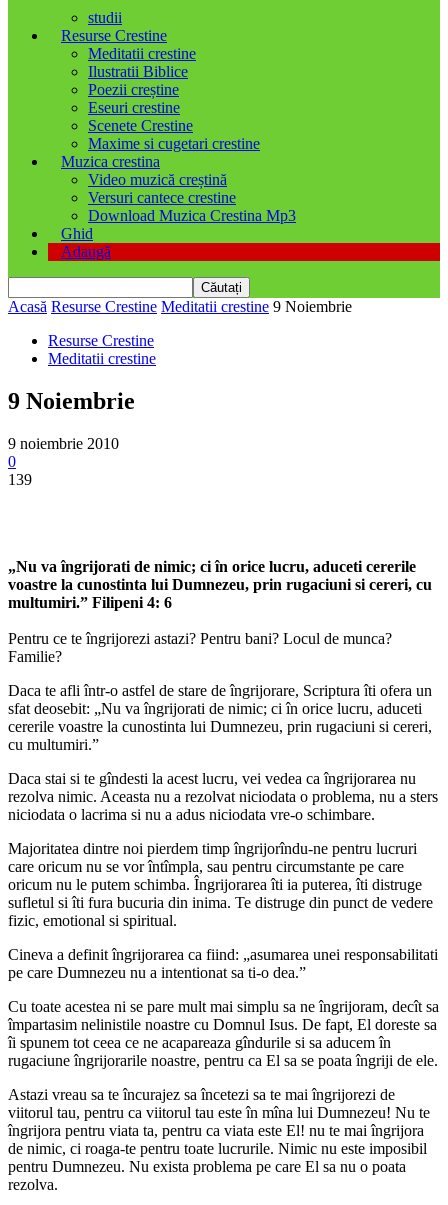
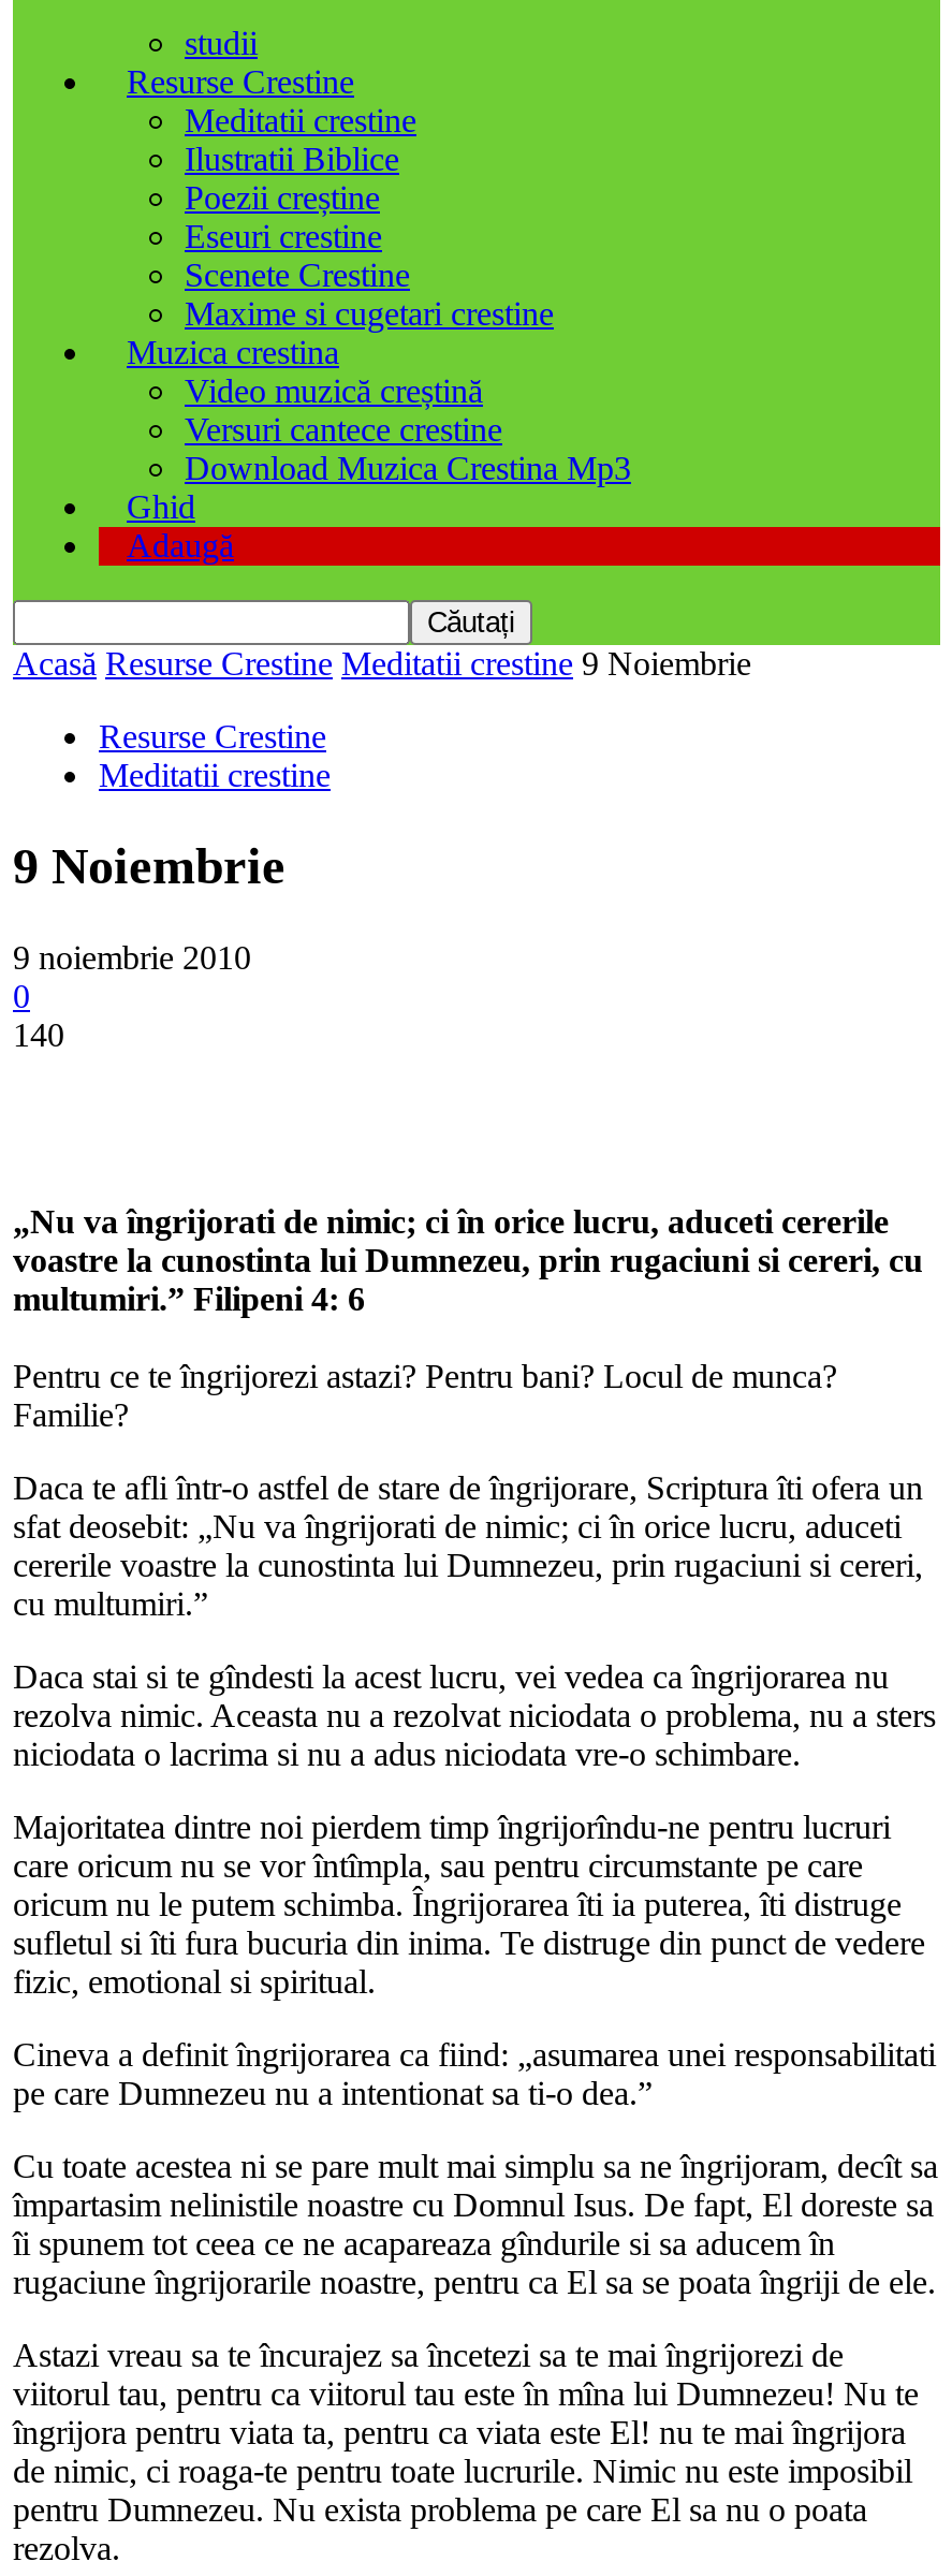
[8,471,32,488] 139 -> [13,1016,64,1053] 140

